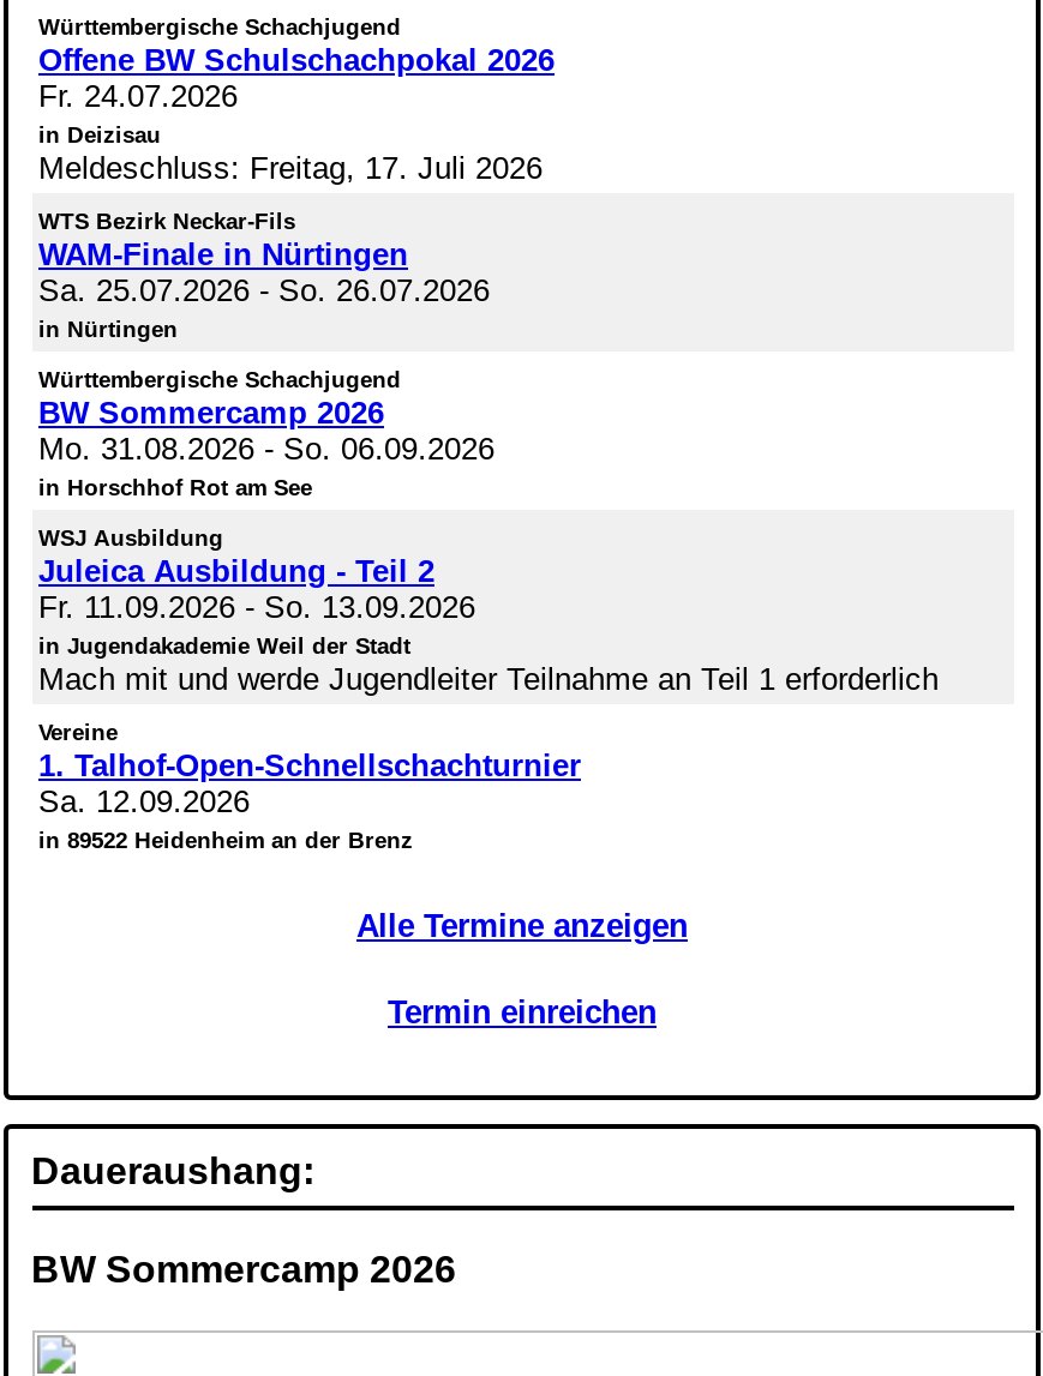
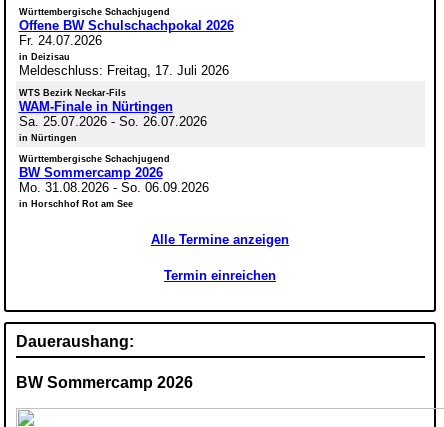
[38,527,939,853] WSJ Ausbildung | Juleica Ausbildung - Teil 2 | Fr. 11.09.2026 - So. 13.09.2026 | in Jugendakademie Weil der Stadt | Mach mit und werde Jugendleiter Teilnahme an Teil 1 erforderlich | Vereine | 1. Talhof-Open-Schnellschachturnier | Sa. 12.09.2026 | in 89522 Heidenheim an der Brenz -> none

